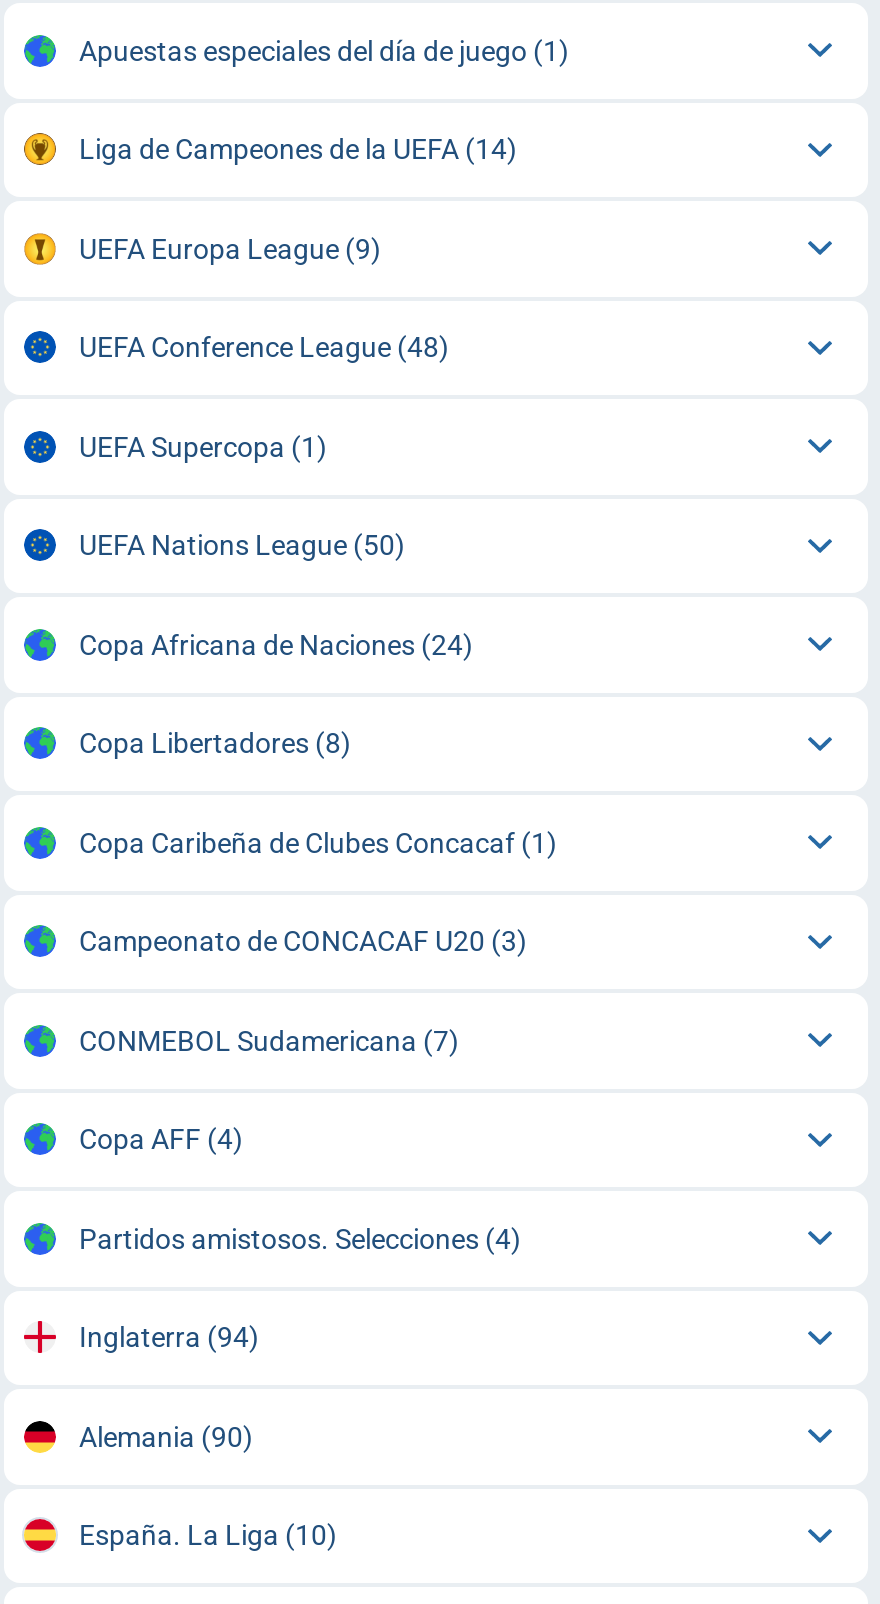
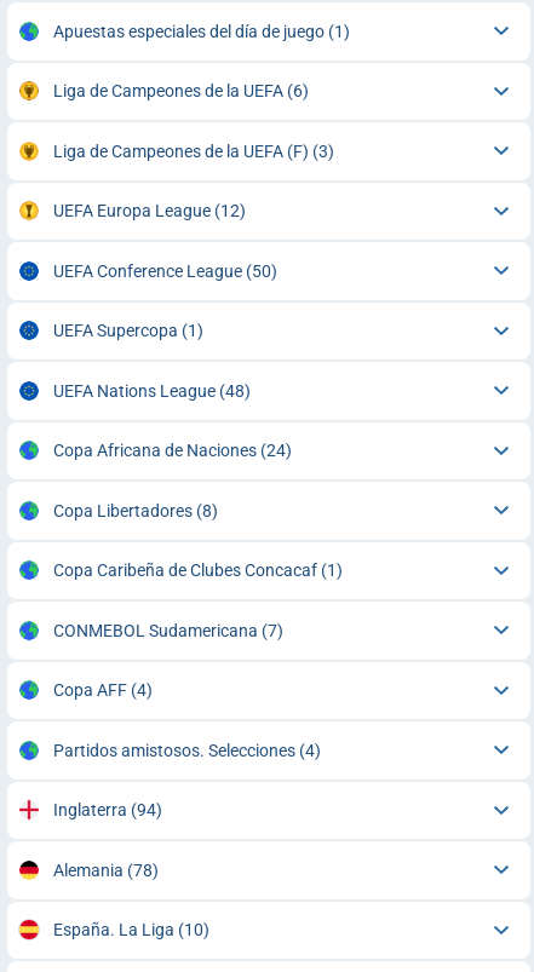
[79,133,517,363] Liga de Campeones de la UEFA (14) | UEFA Europa League (9) | UEFA Conference League (48) -> [53,81,334,281] Liga de Campeones de la UEFA (6) | Liga de Campeones de la UEFA (F) (3) | UEFA Europa League (12) | UEFA Conference League (50)
moved [79,431,327,463] -> [53,321,203,340]: UEFA Supercopa (1)
[79,529,405,561] UEFA Nations League (50) -> [53,381,250,400] UEFA Nations League (48)
moved [79,629,557,859] -> [53,441,342,580]: Copa Africana de Naciones (24) | Copa Libertadores (8) | Copa Caribeña de Clubes Concacaf (1)
[79,925,527,957] Campeonato de CONCACAF U20 (3) -> none
[79,1421,253,1453] Alemania (90) -> [53,860,158,880] Alemania (78)

